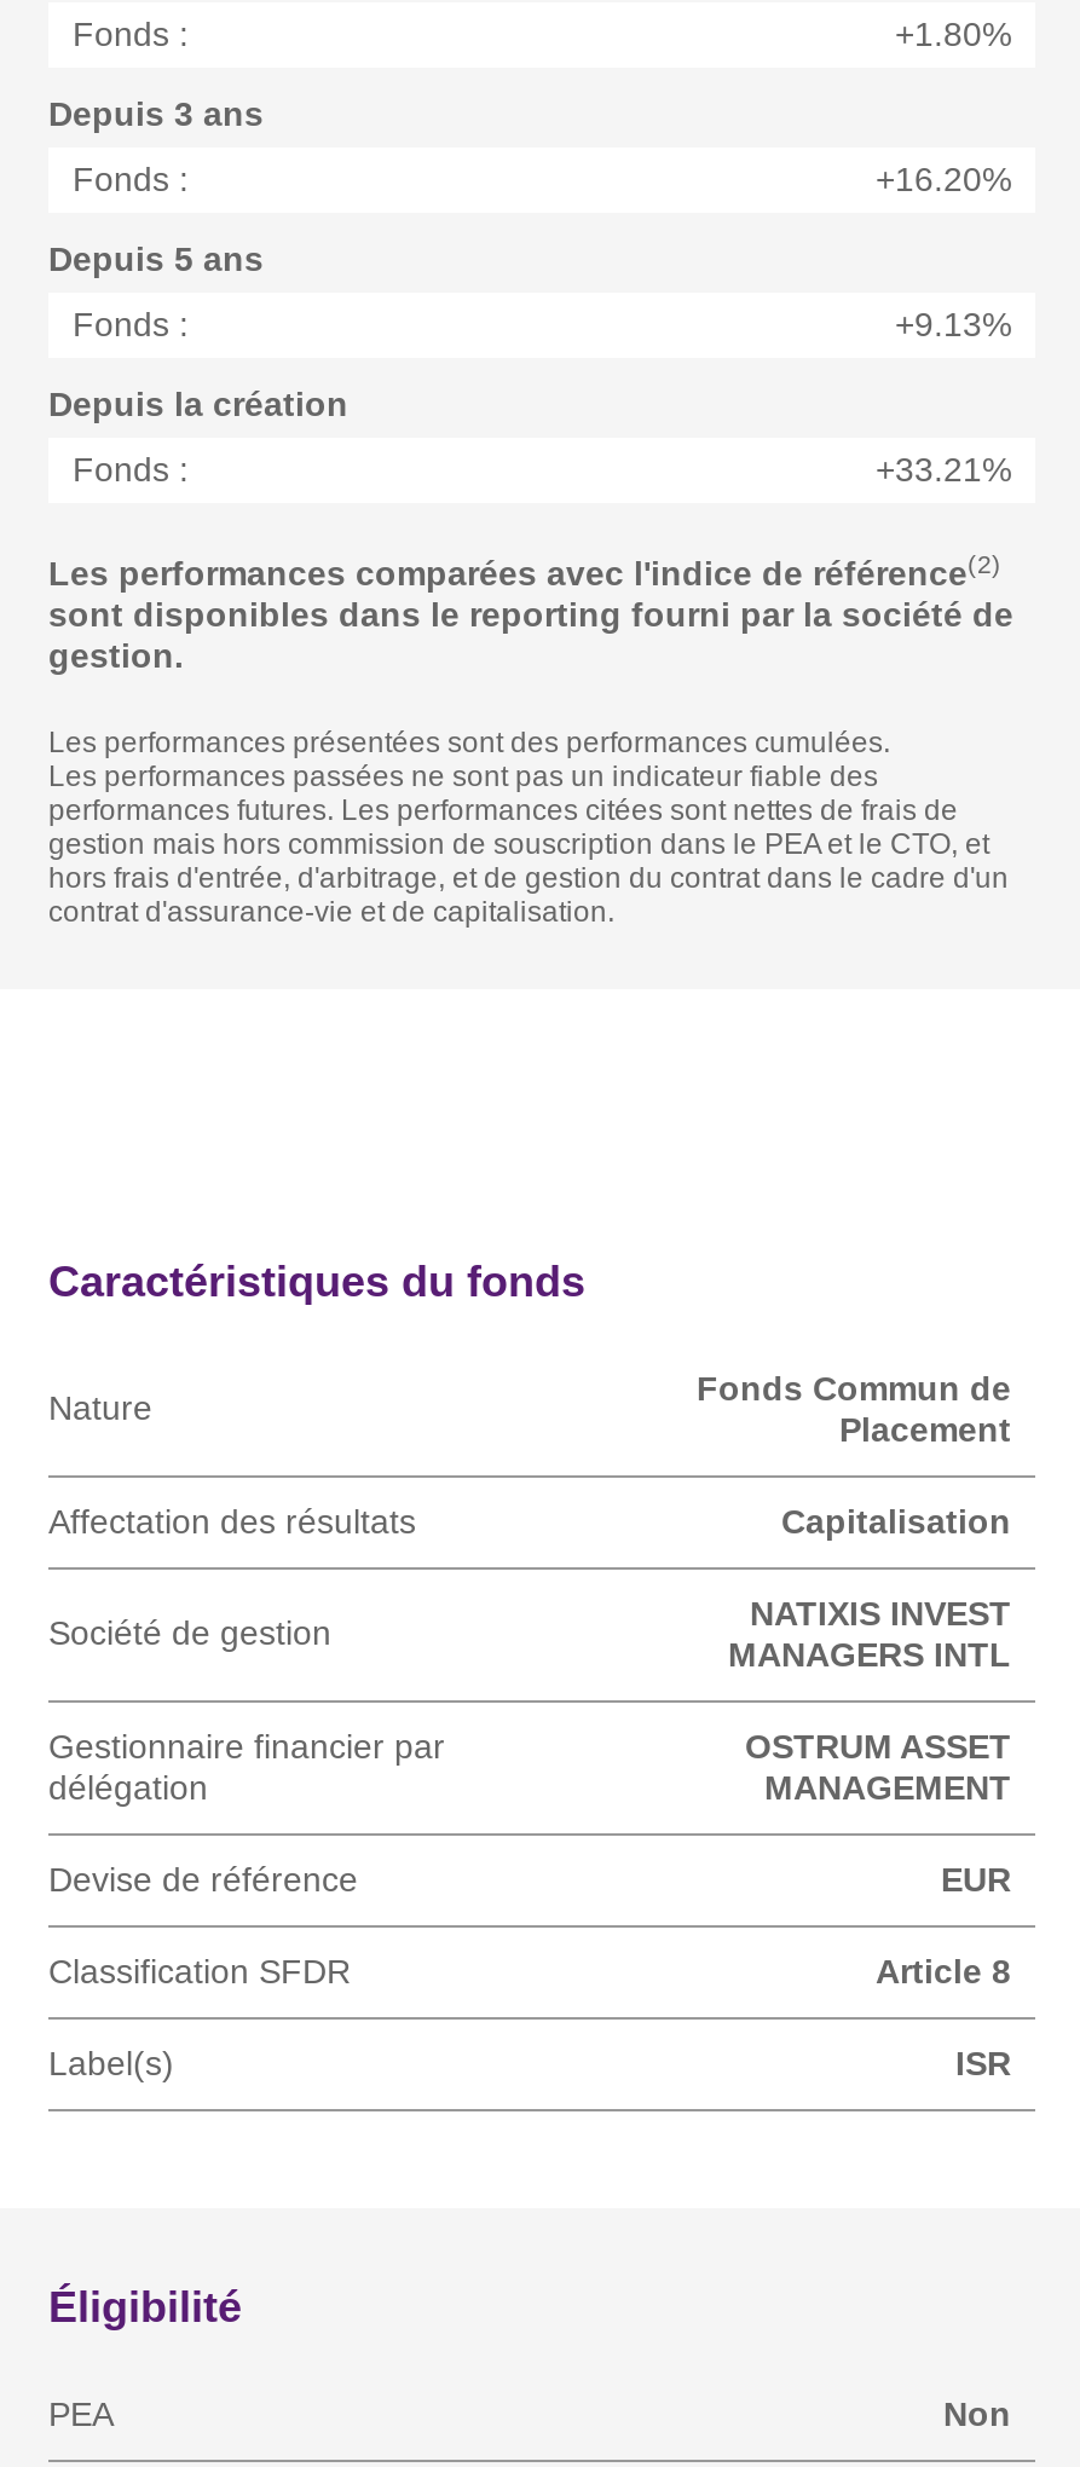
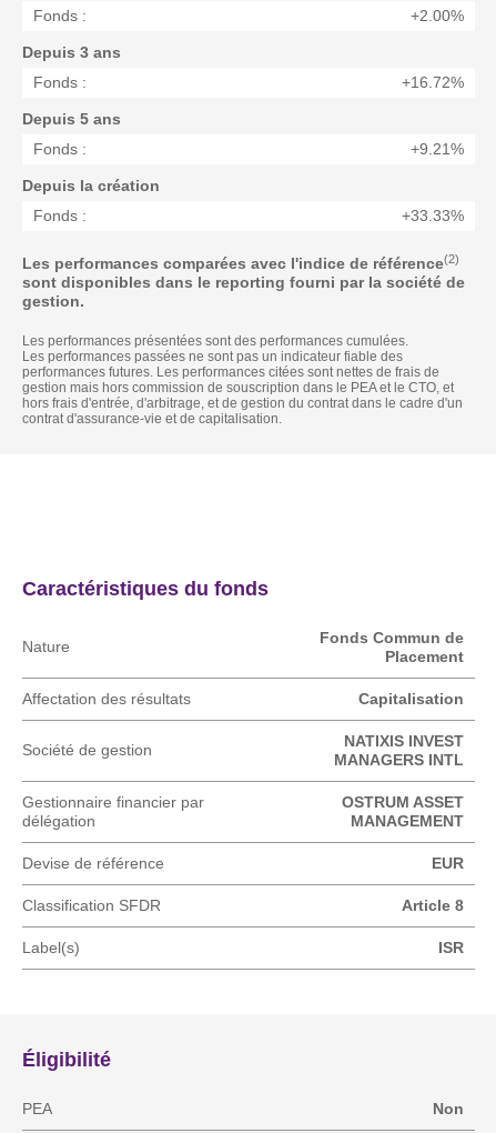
[895,15,1011,53] +1.80% -> [411,7,464,24] +2.00%
[876,160,1011,198] +16.20% -> [402,73,464,91] +16.72%
[895,305,1011,343] +9.13% -> [411,140,464,158] +9.21%
[876,450,1011,489] +33.21% -> [402,207,464,224] +33.33%

